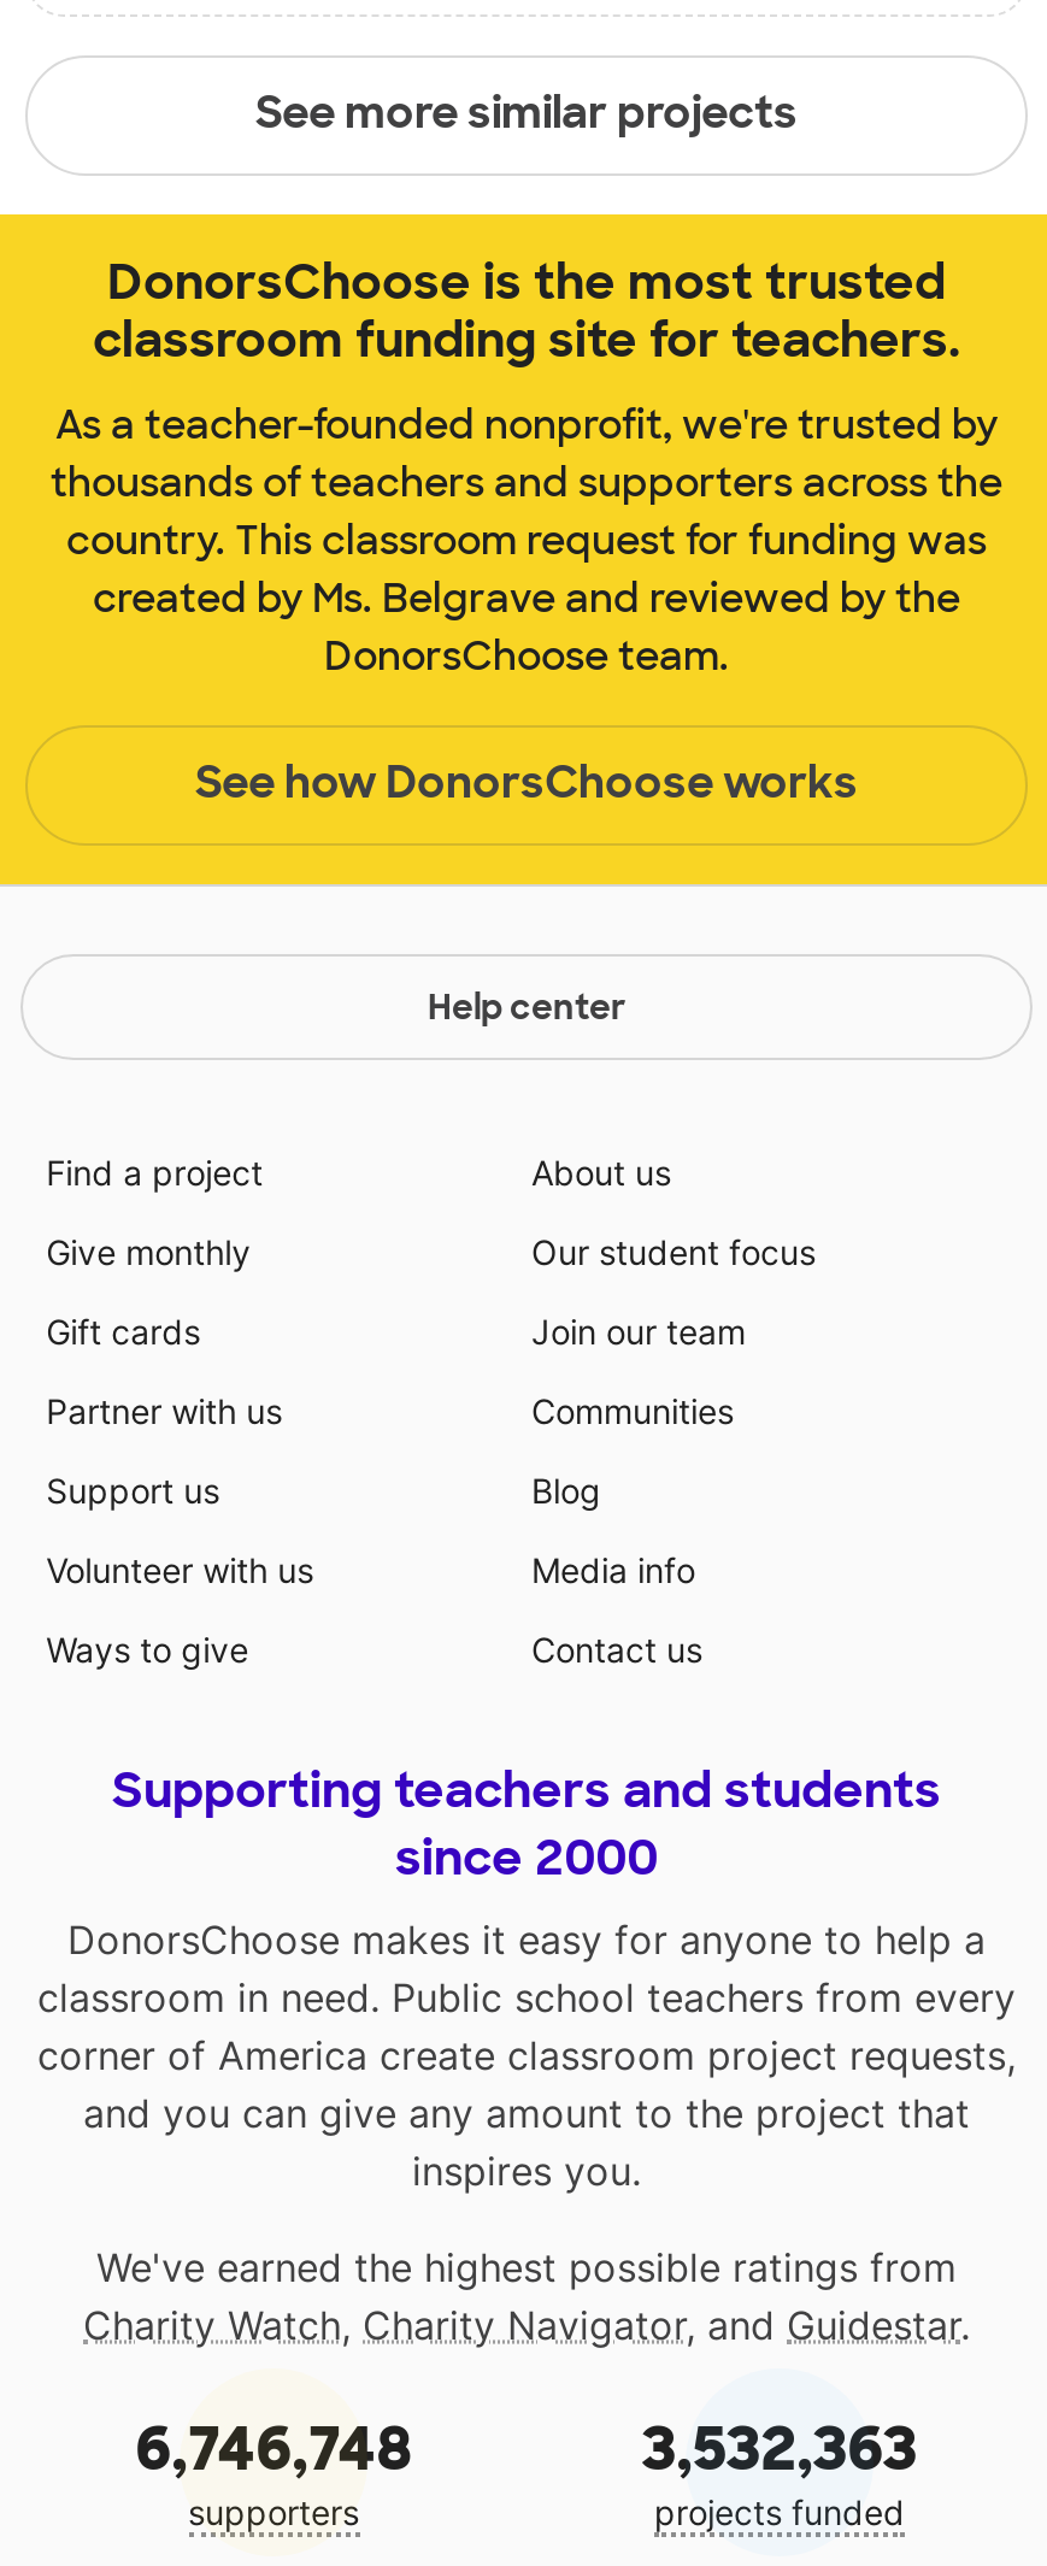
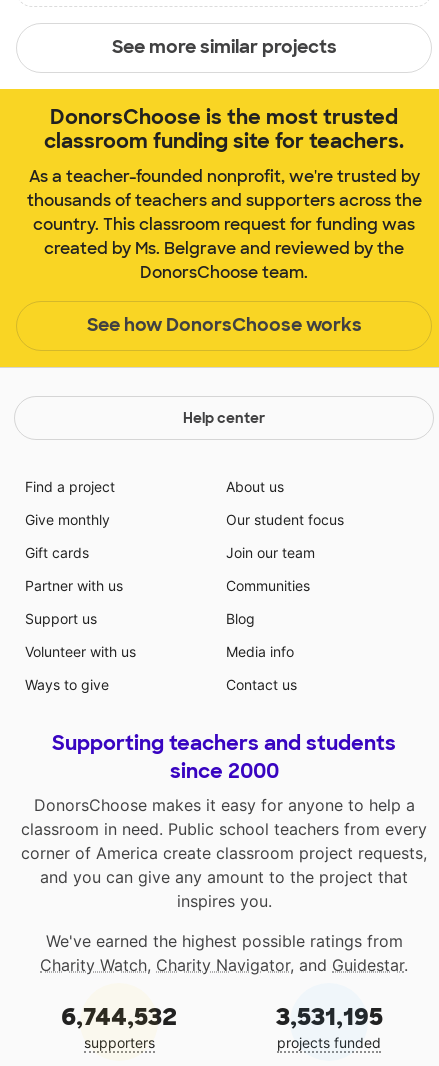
[135,2411,412,2486] 6,746,748 -> [61,1001,177,1032] 6,744,532
[642,2411,917,2486] 3,532,363 -> [275,1001,382,1032] 3,531,195

